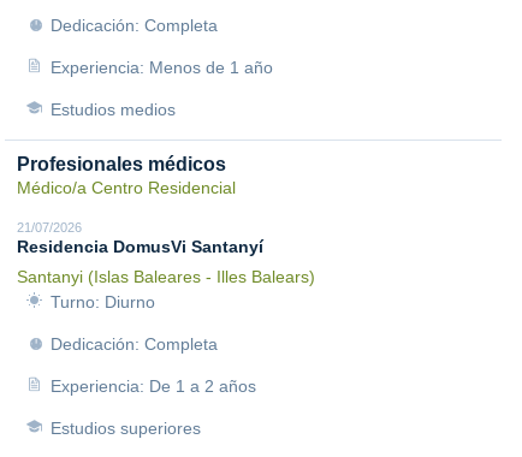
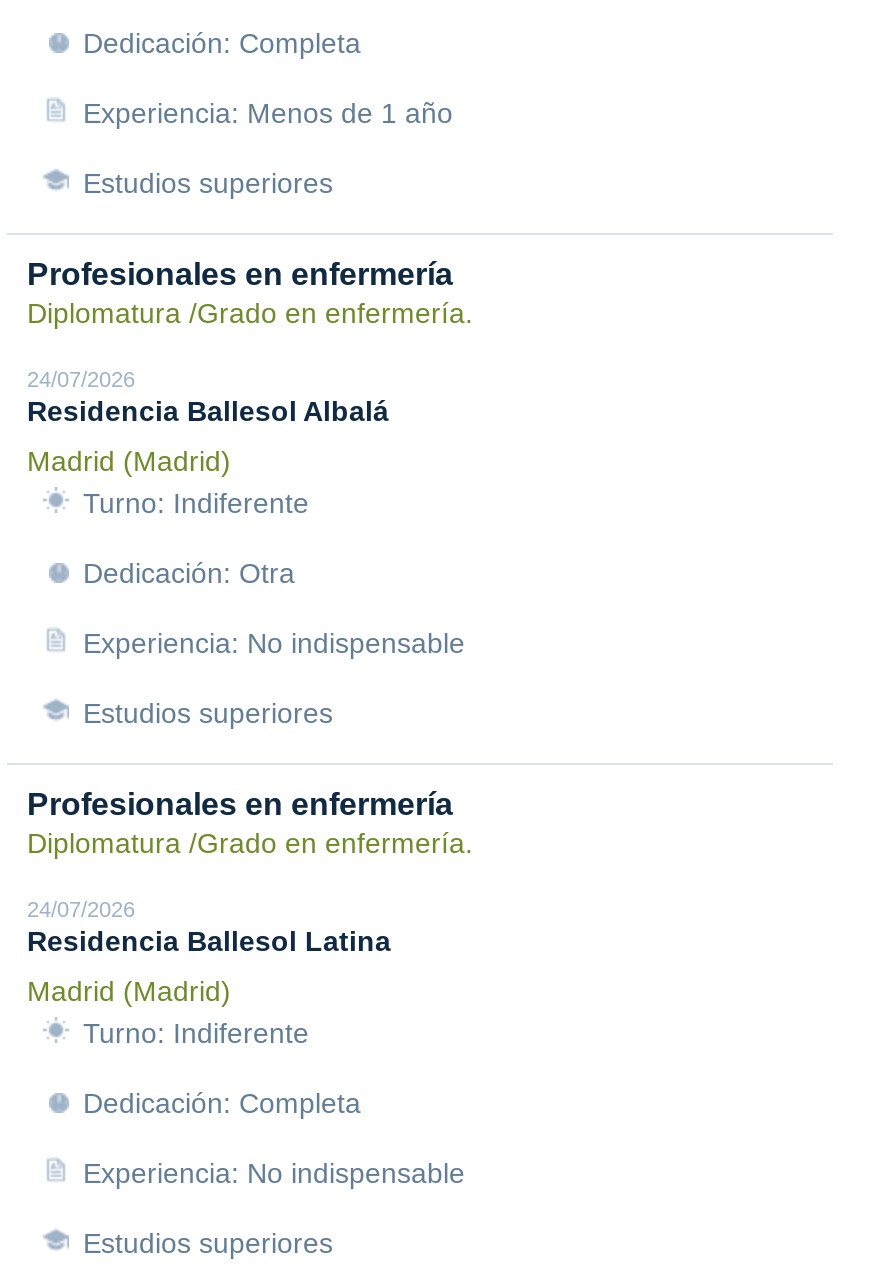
[17,100,315,311] Estudios medios | Profesionales médicos | Médico/a Centro Residencial | 21/07/2026 | Residencia DomusVi Santanyí | Santanyi (Islas Baleares - Illes Balears) | Turno: Diurno -> [27,167,473,1049] Estudios superiores | Profesionales en enfermería | Diplomatura /Grado en enfermería. | 24/07/2026 | Residencia Ballesol Albalá | Madrid (Madrid) | Turno: Indiferente | Dedicación: Otra | Experiencia: No indispensable | Estudios superiores | Profesionales en enfermería | Diplomatura /Grado en enfermería. | 24/07/2026 | Residencia Ballesol Latina | Madrid (Madrid) | Turno: Indiferente
[51,376,256,396] Experiencia: De 1 a 2 años -> [83,1157,465,1189] Experiencia: No indispensable

